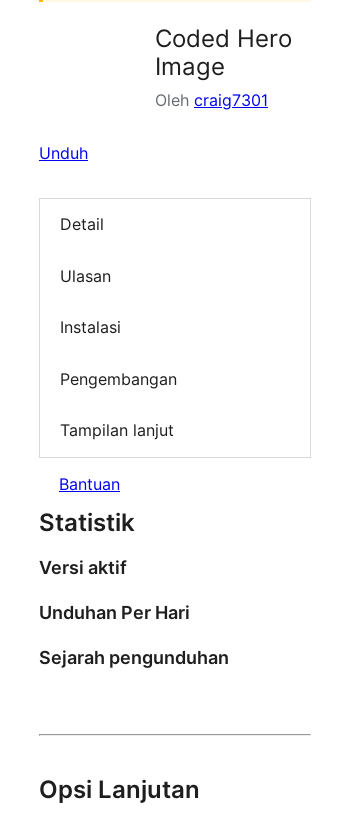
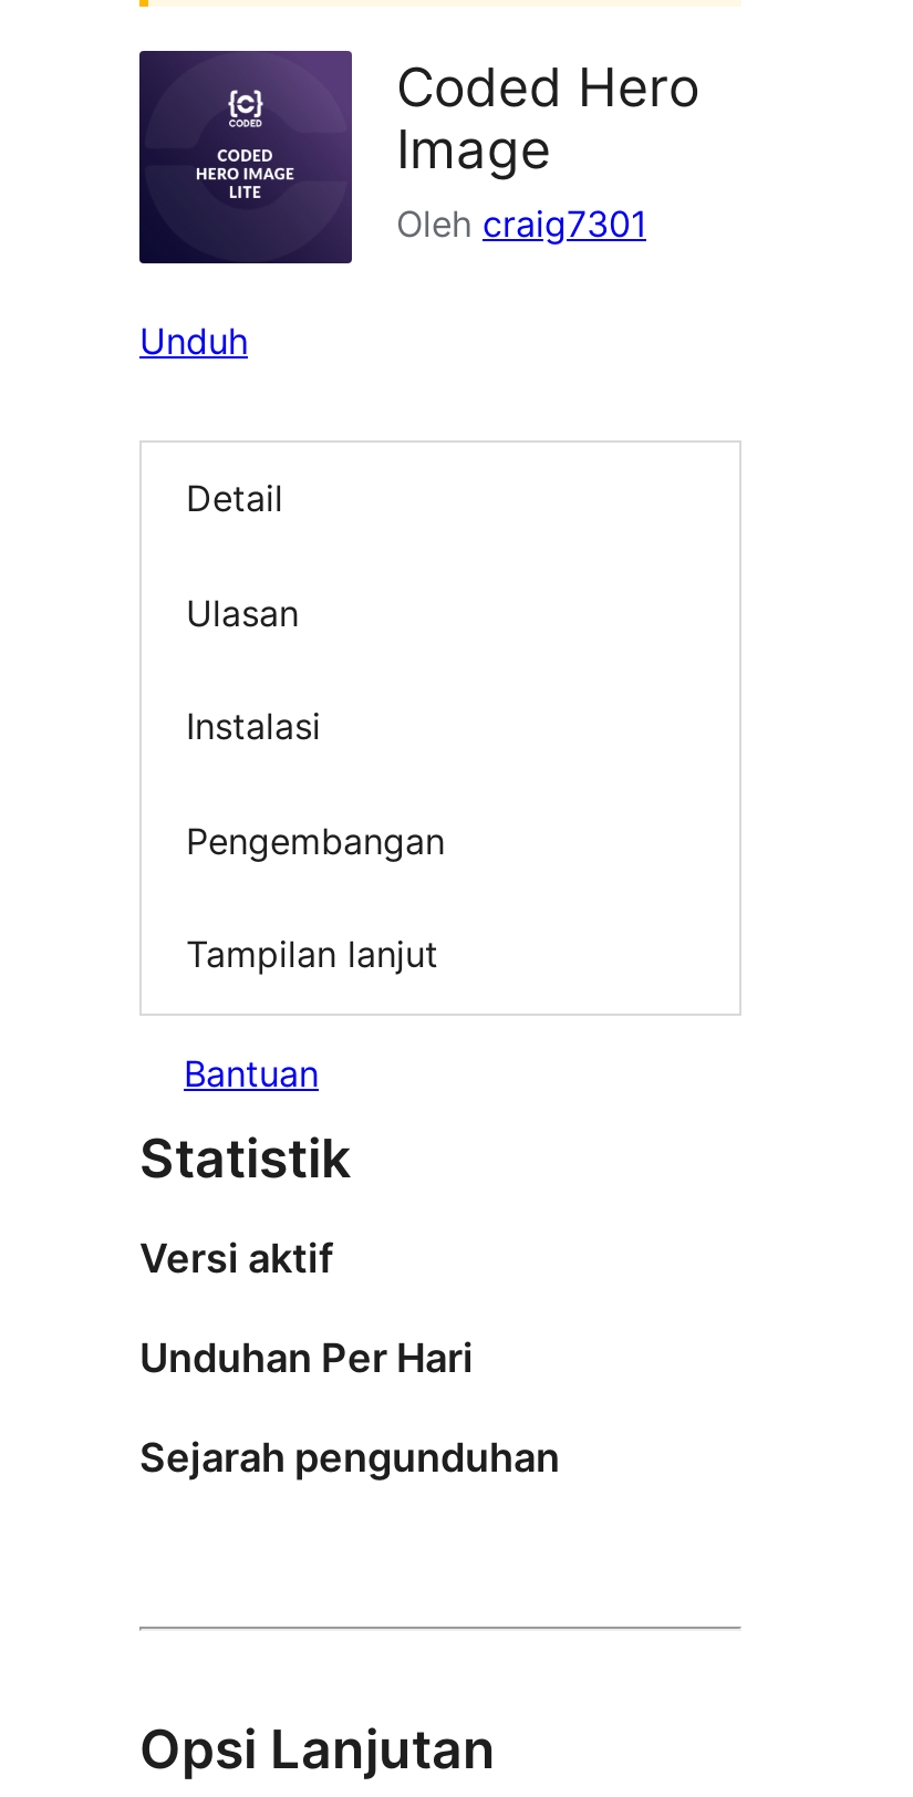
none -> [137,49,354,266] [image]

